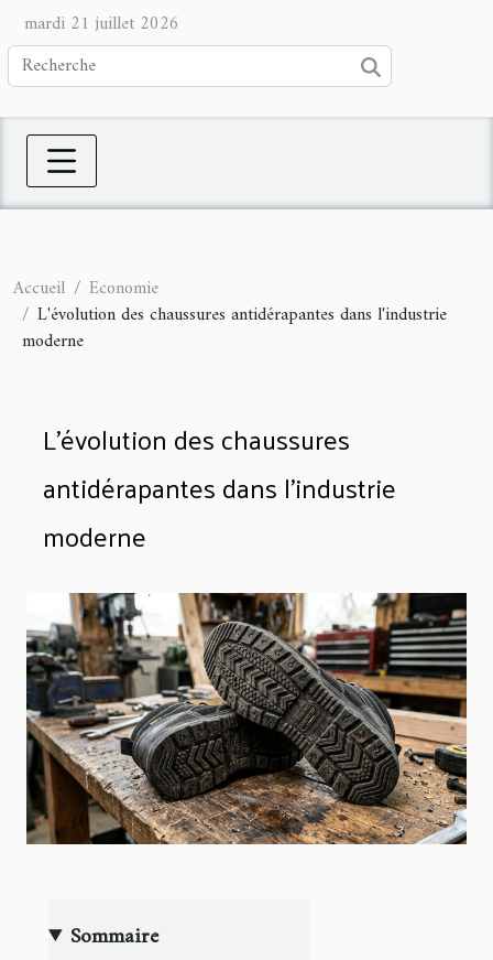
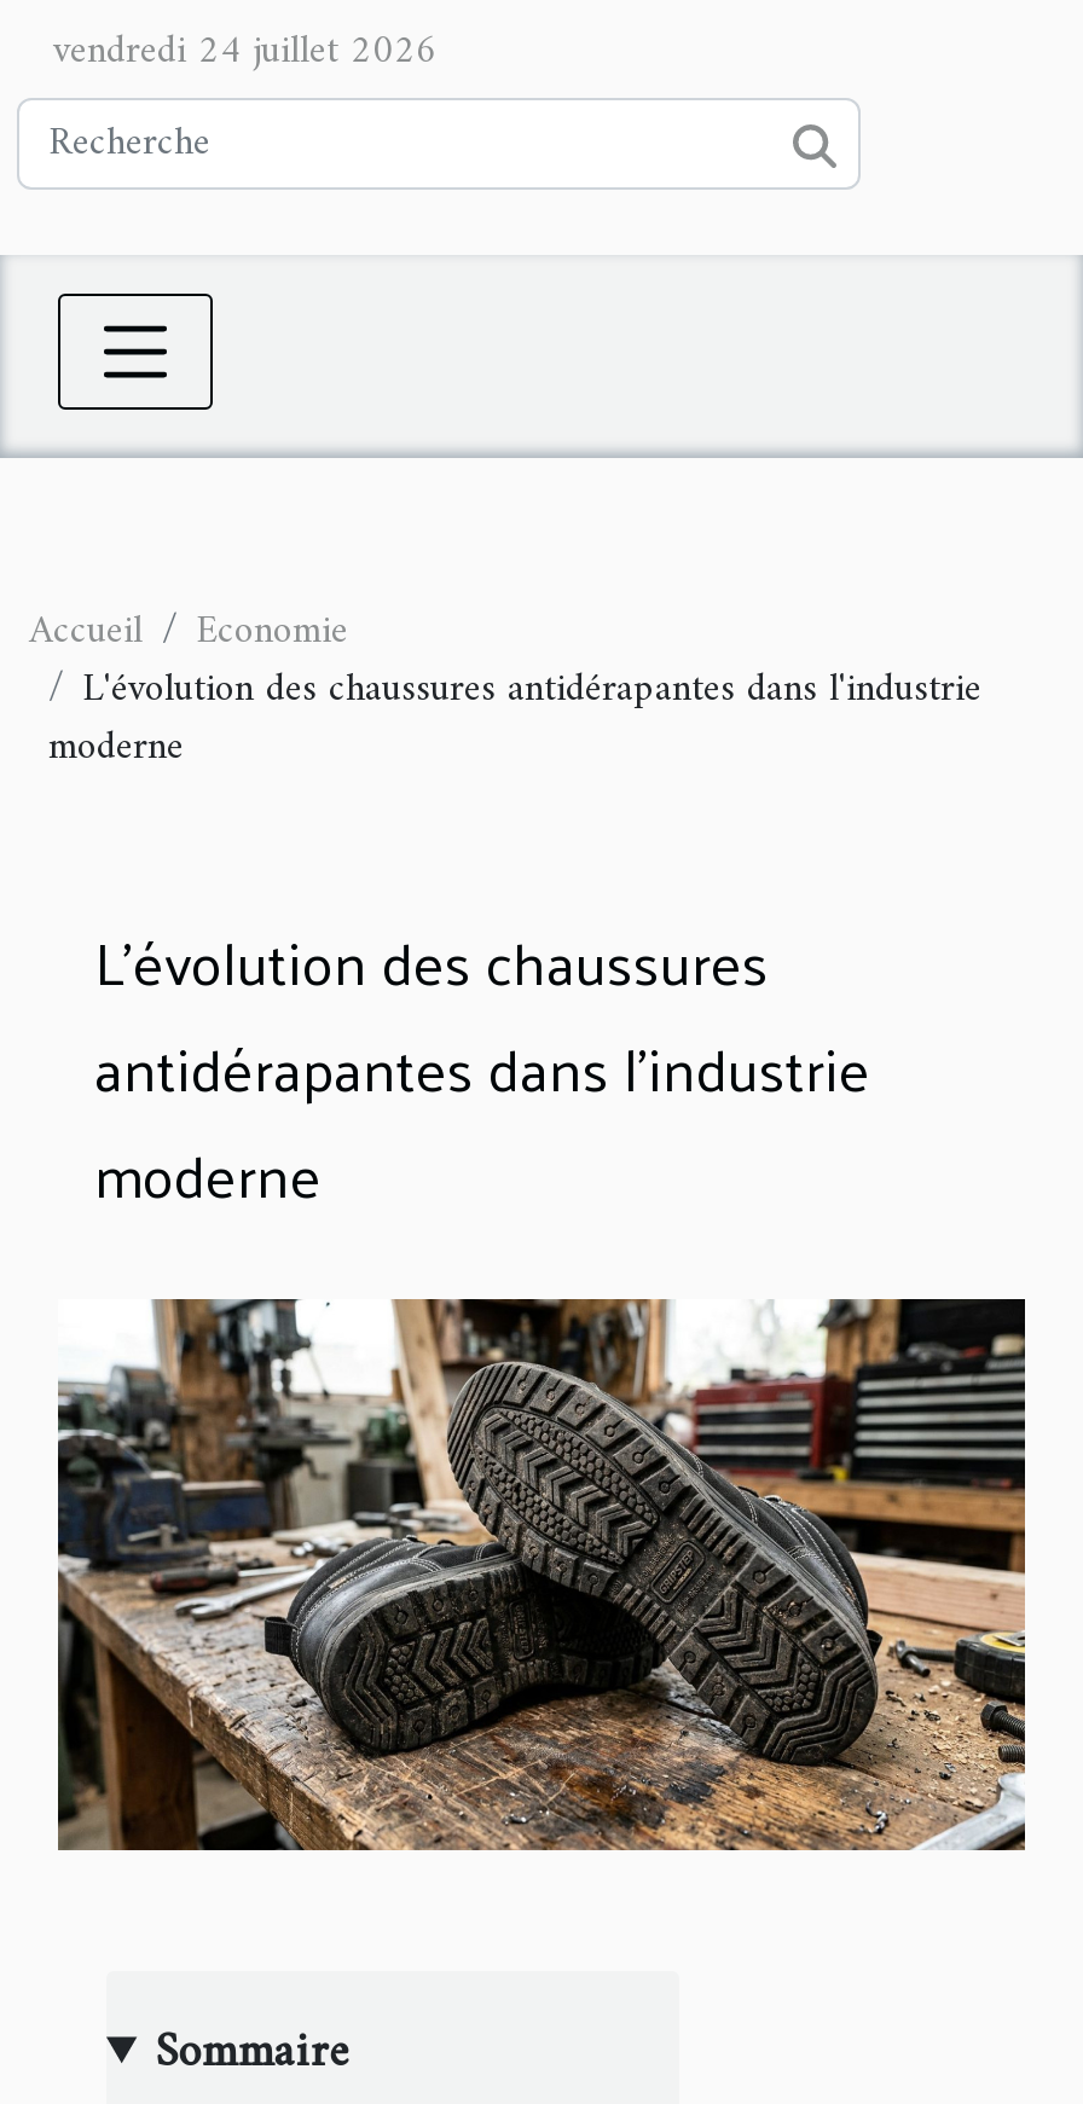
[24,9,179,40] mardi 21 juillet 2026 -> [53,18,438,86] vendredi 24 juillet 2026

